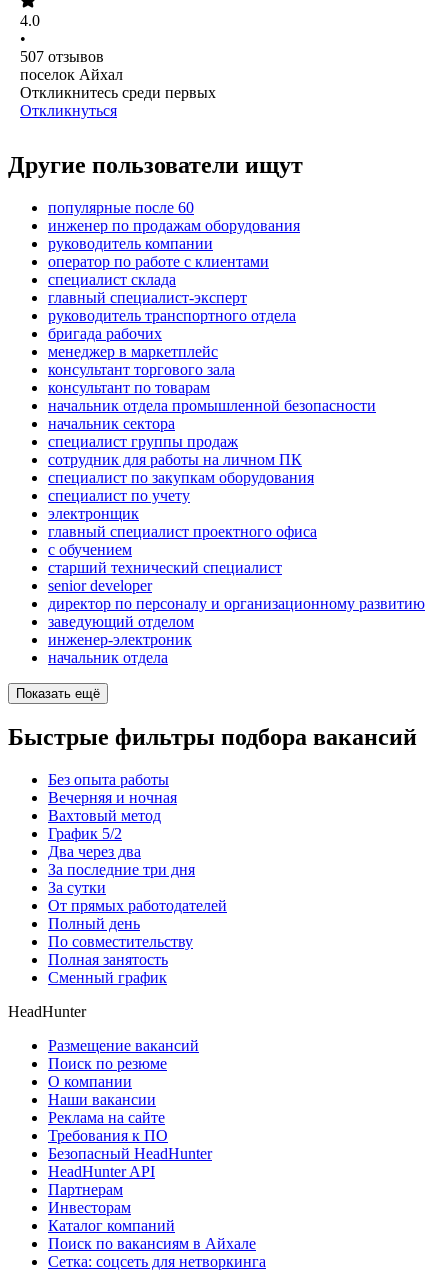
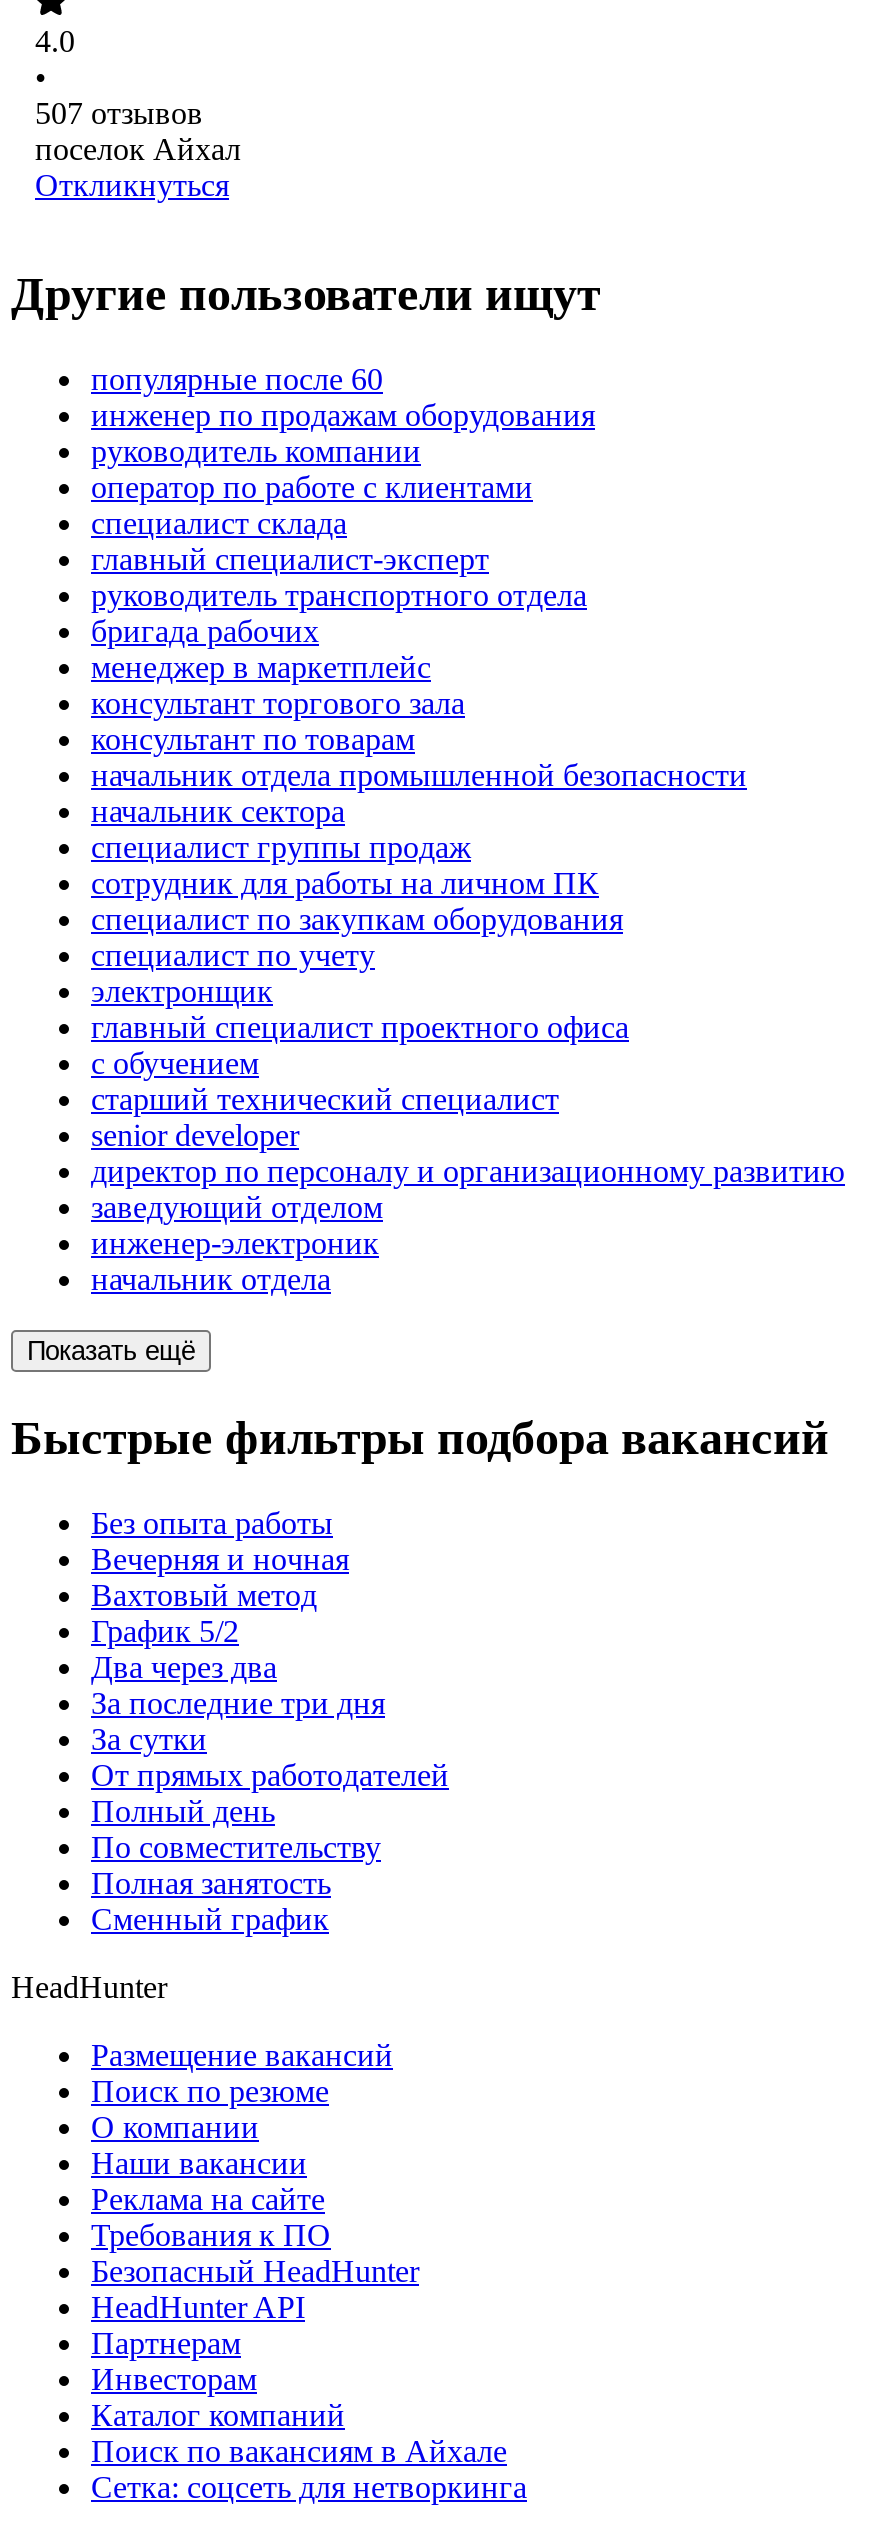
[20,84,216,101] Откликнитесь среди первых -> none

